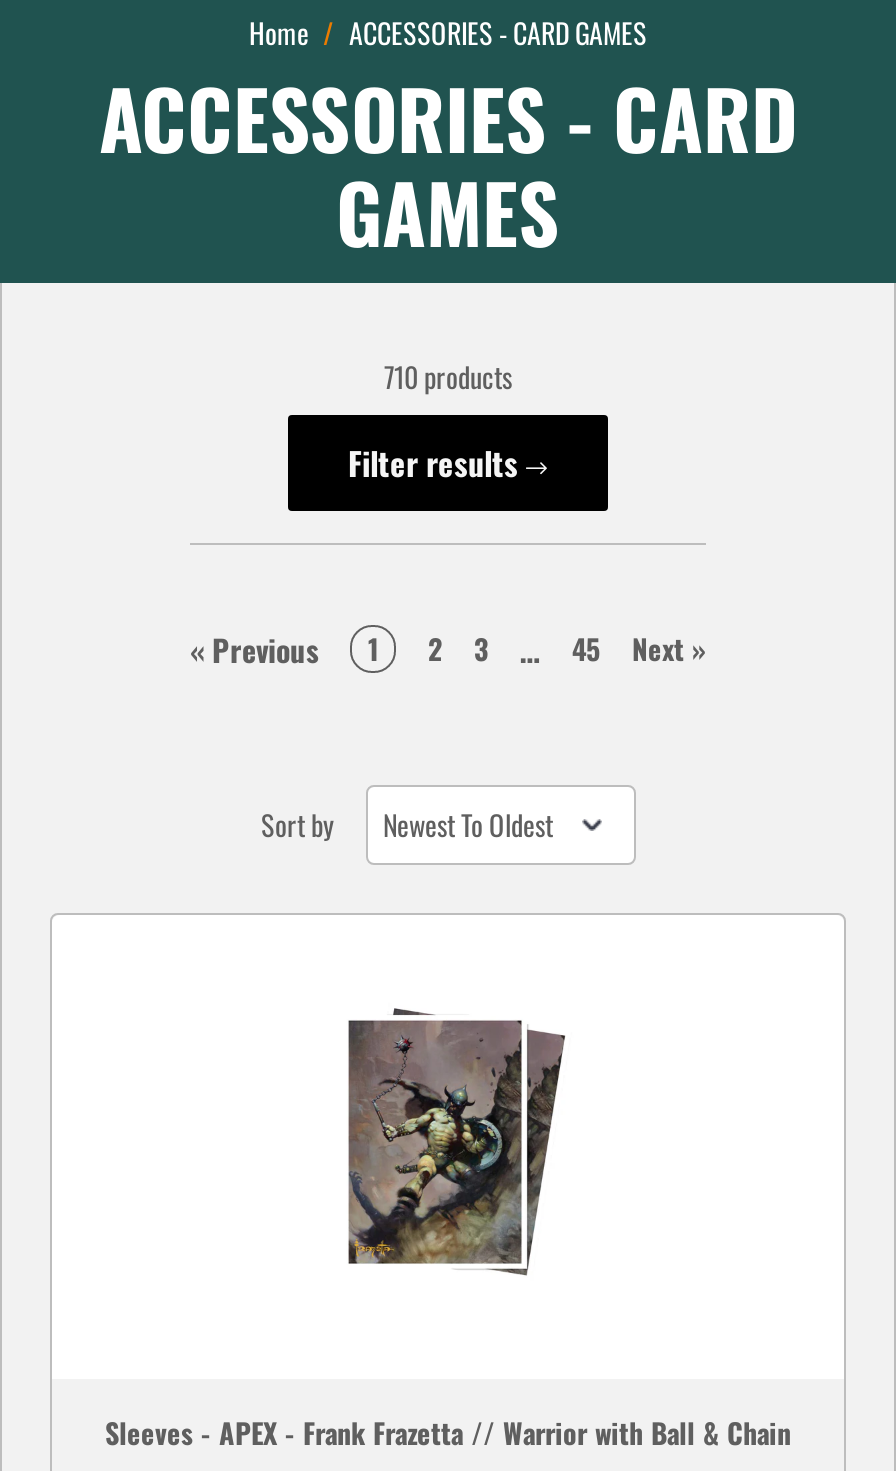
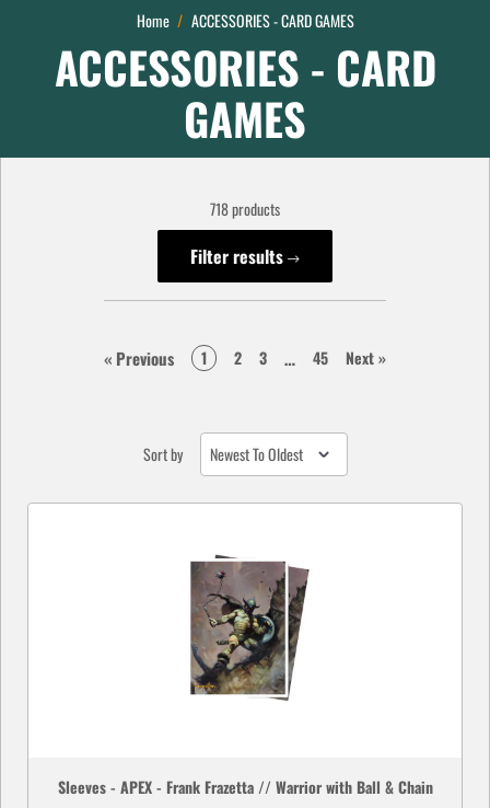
[384,355,512,397] 710 products -> [210,197,280,220] 718 products

